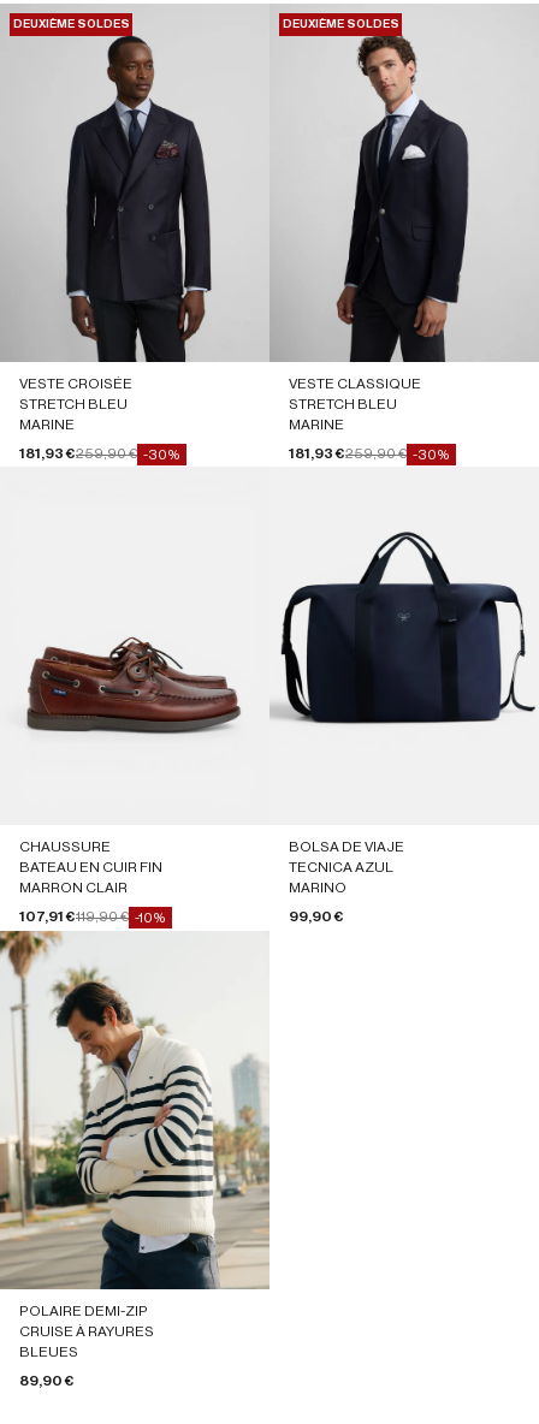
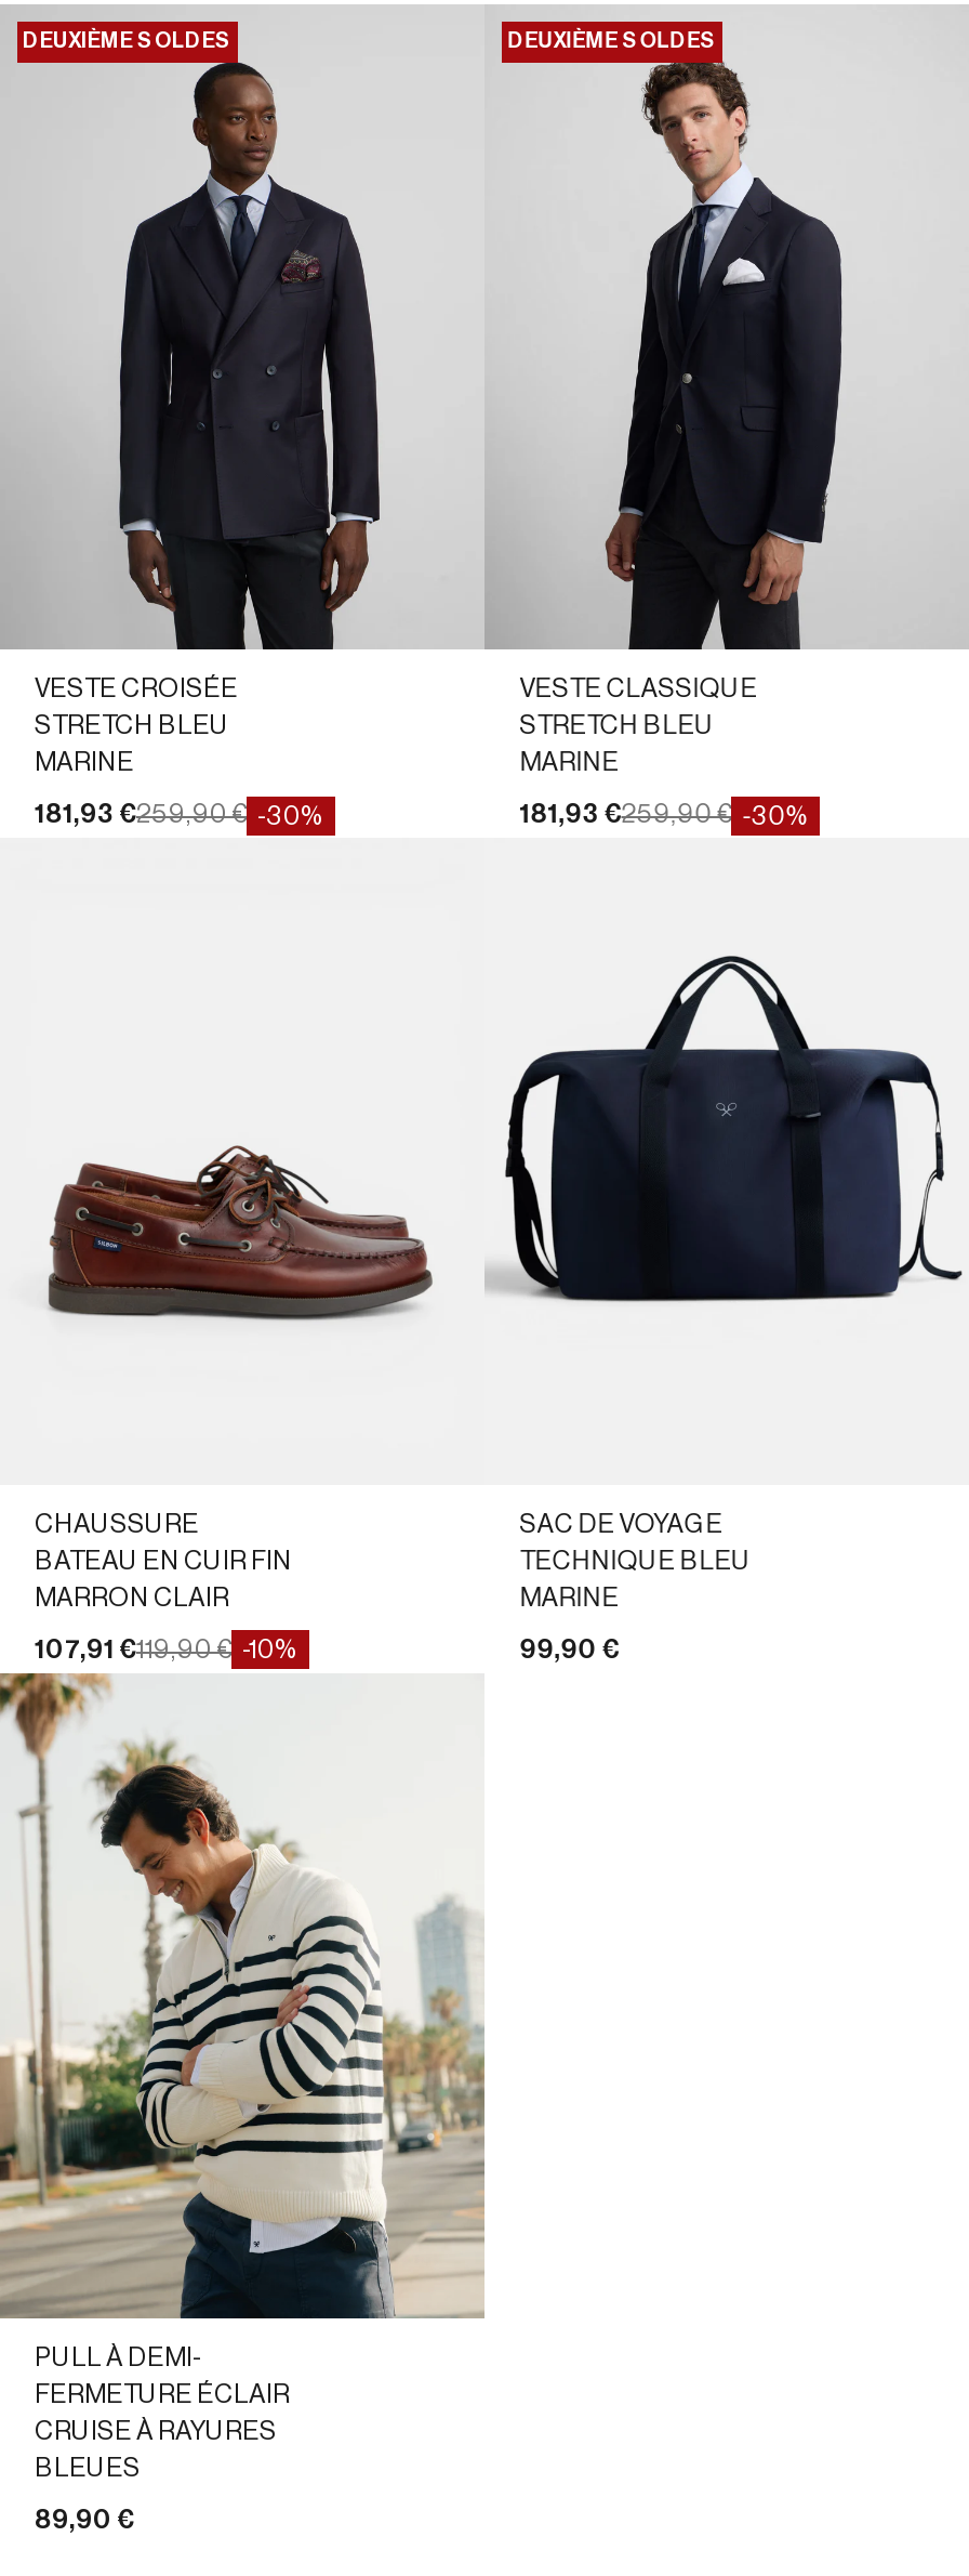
[289,840,404,895] BOLSA DE VIAJE | TECNICA AZUL | MARINO -> [520,1511,751,1610] SAC DE VOYAGE | TECHNIQUE BLEU | MARINE
[19,1303,148,1318] POLAIRE DEMI-ZIP -> [35,2345,290,2408] PULL À DEMI- | FERMETURE ÉCLAIR

